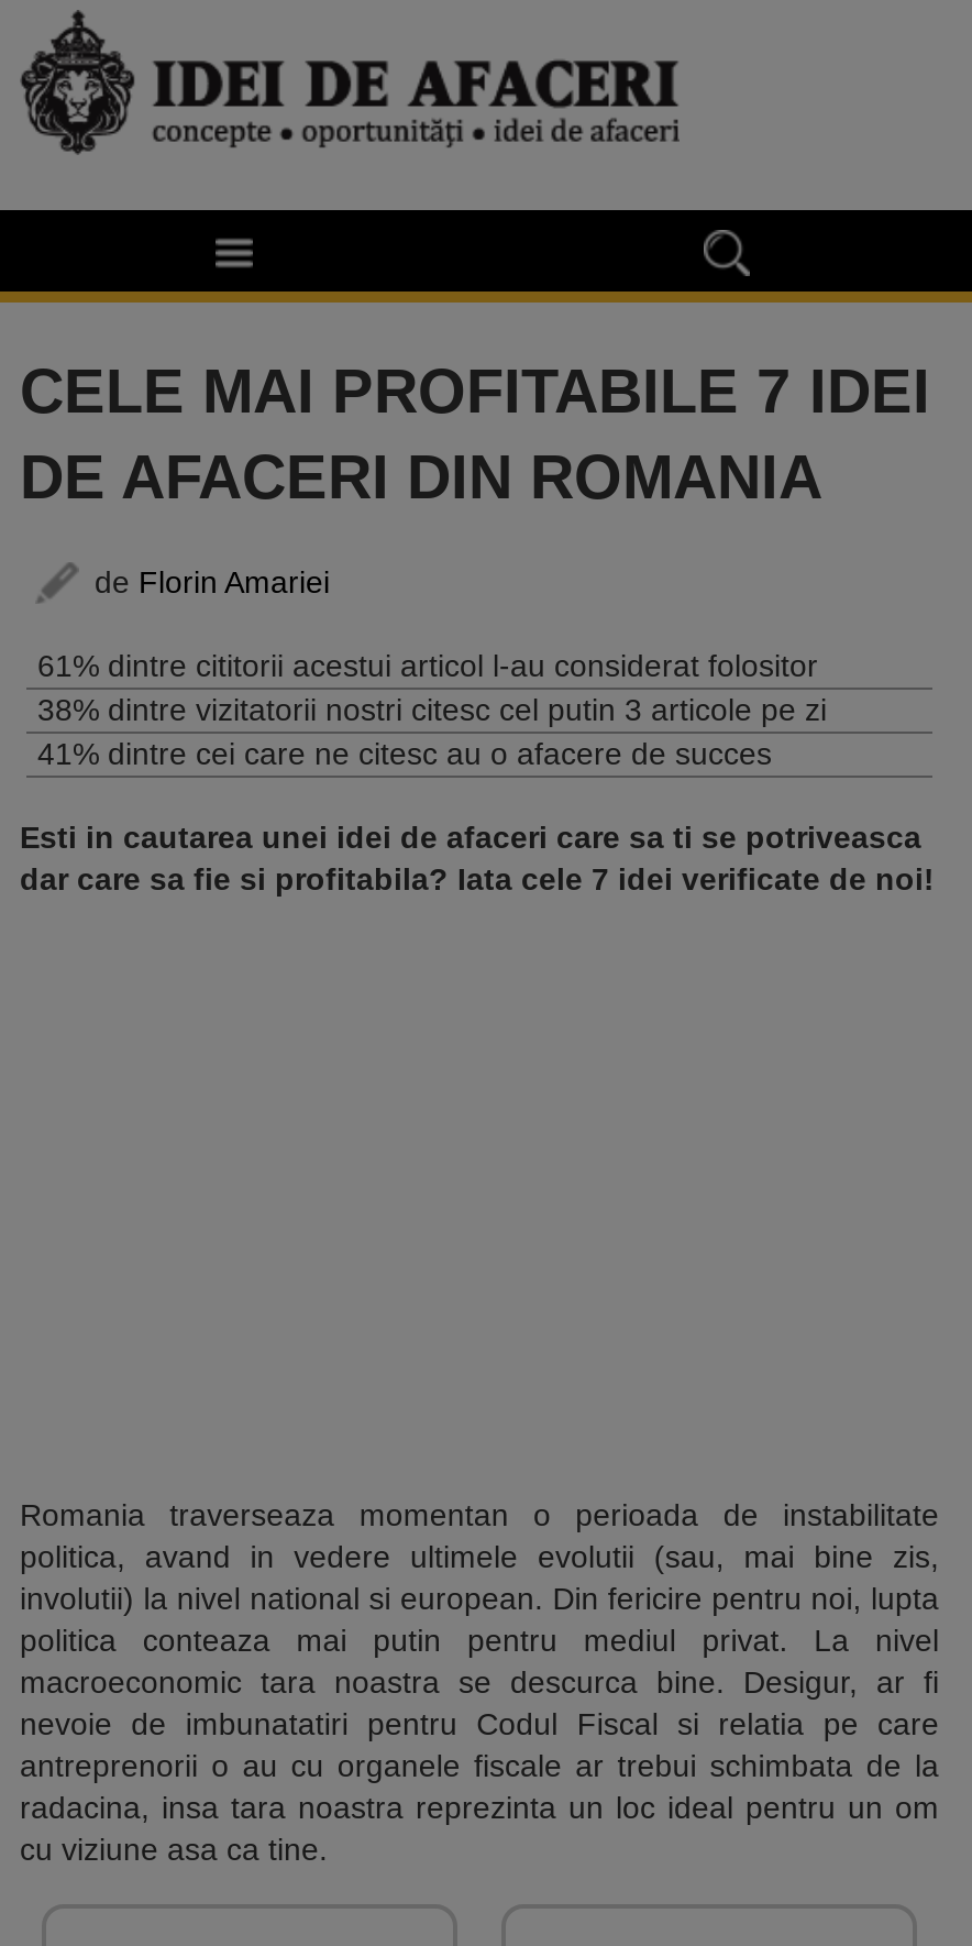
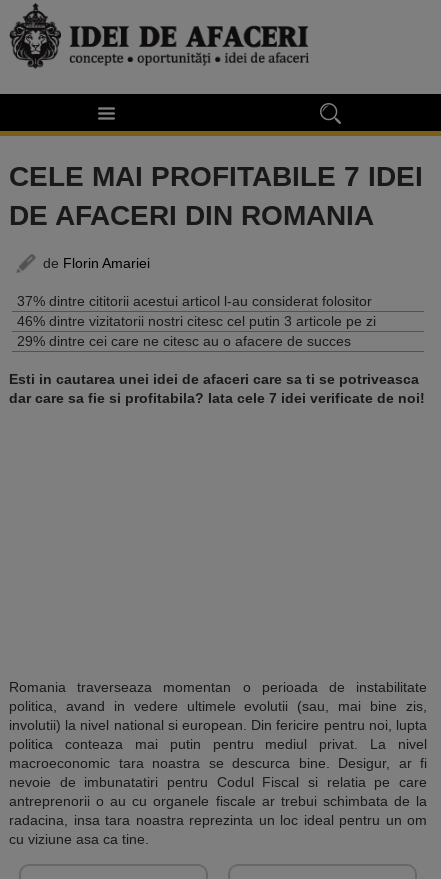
[37,647,818,683] 61% dintre cititorii acestui articol l-au considerat folositor -> [17,293,372,309] 37% dintre cititorii acestui articol l-au considerat folositor
[37,691,827,727] 38% dintre vizitatorii nostri citesc cel putin 3 articole pe zi -> [17,313,376,329] 46% dintre vizitatorii nostri citesc cel putin 3 articole pe zi
[37,735,772,771] 41% dintre cei care ne citesc au o afacere de succes -> [17,333,351,349] 29% dintre cei care ne citesc au o afacere de succes

